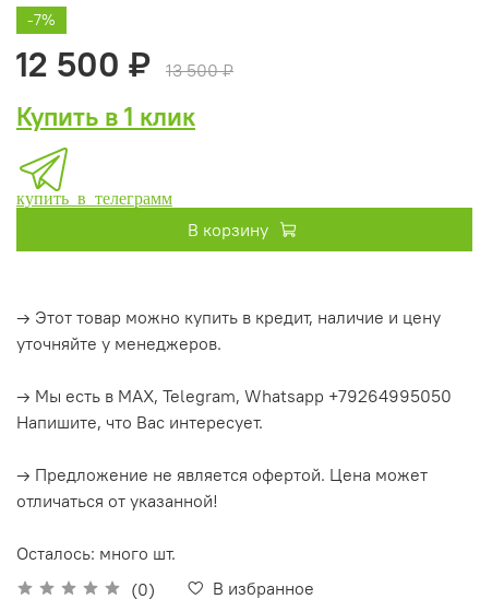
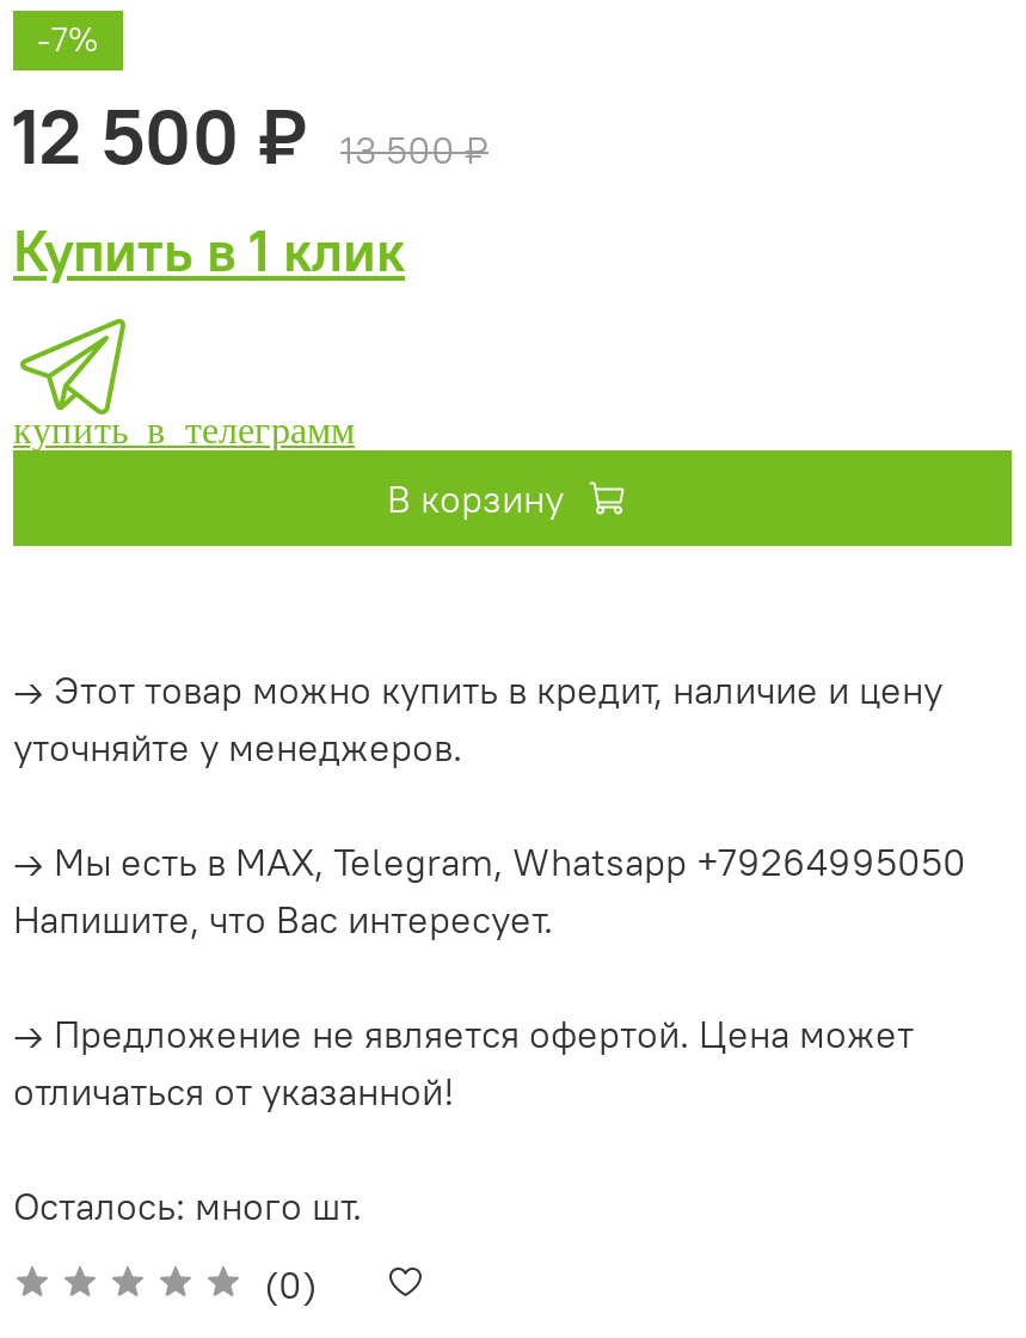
[213,577,314,599] В избранное -> none

